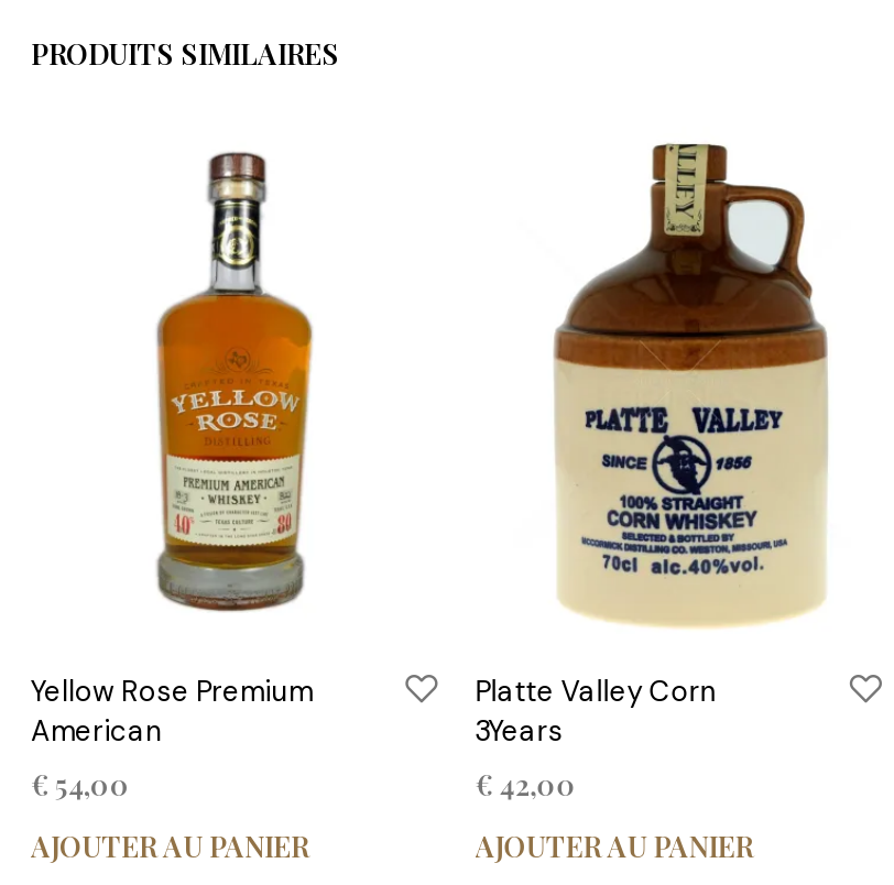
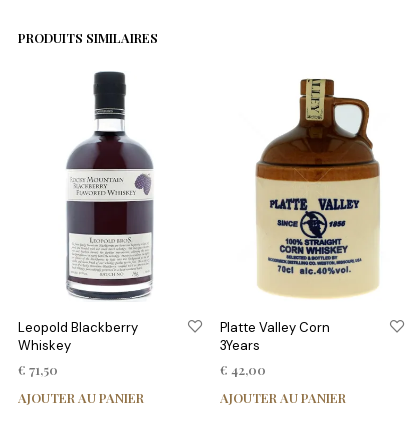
[31,127,328,803] [image] | Yellow Rose Premium | American | €54,00 -> [18,70,154,378] [image] | Leopold Blackberry | Whiskey | €71,50

